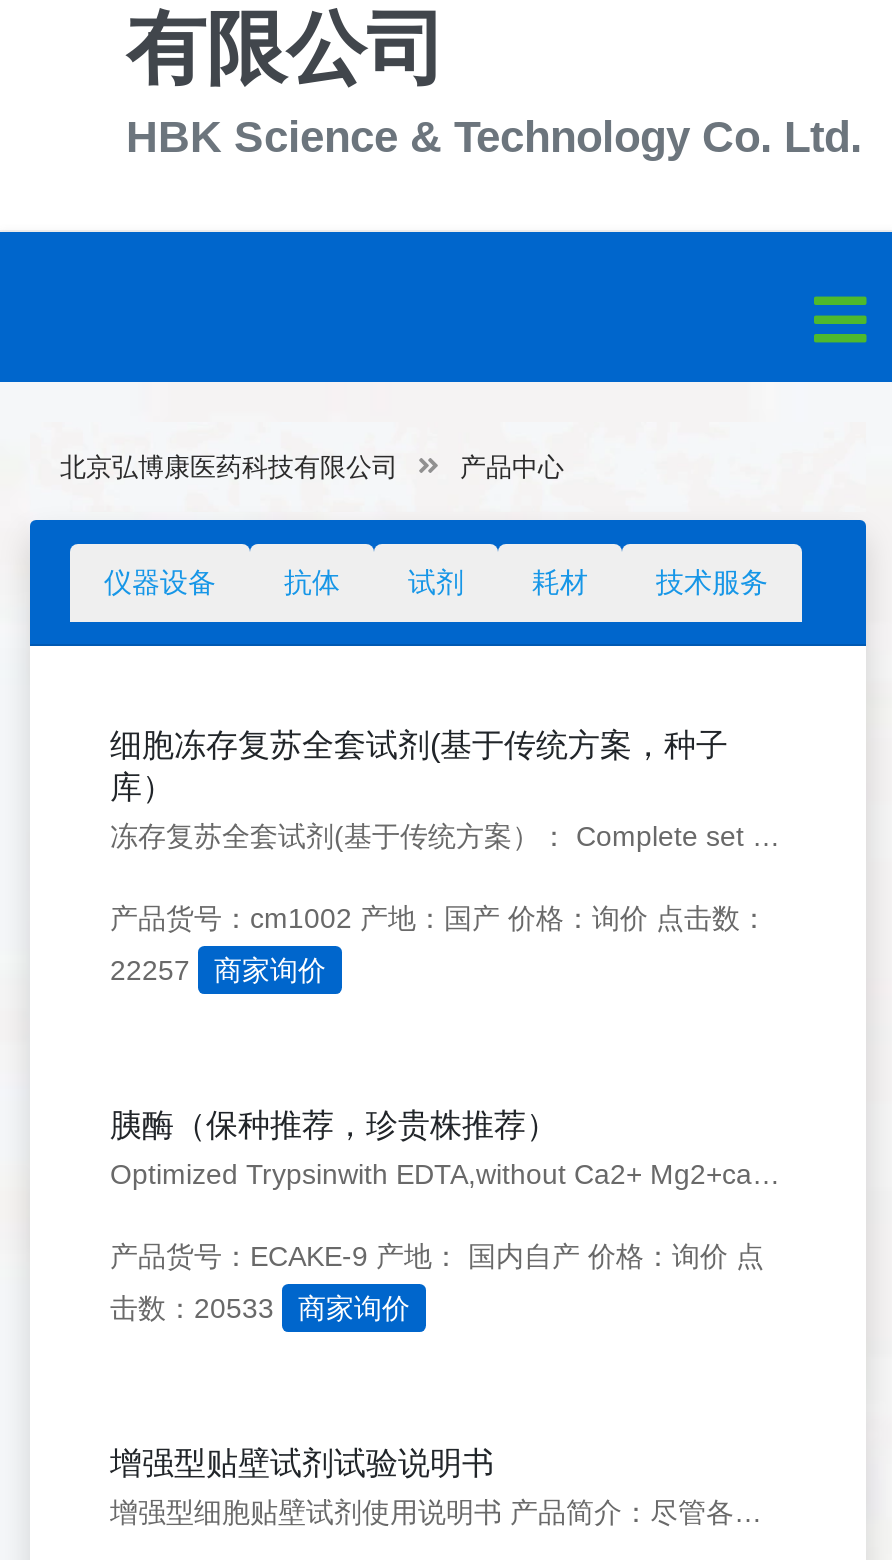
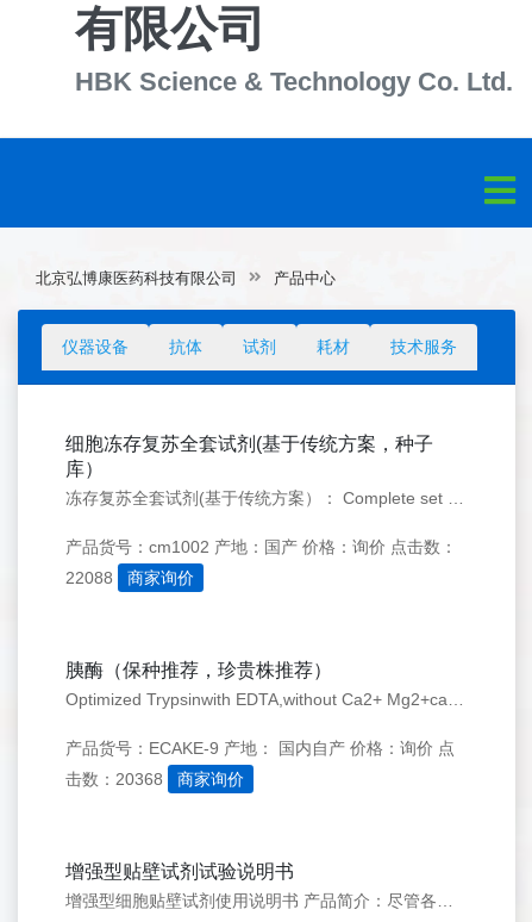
[110,954,326,986] 22257 商家询价 -> [65,568,194,587] 22088 商家询价
[110,1292,410,1324] 击数：20533 商家询价 -> [65,770,244,789] 击数：20368 商家询价

